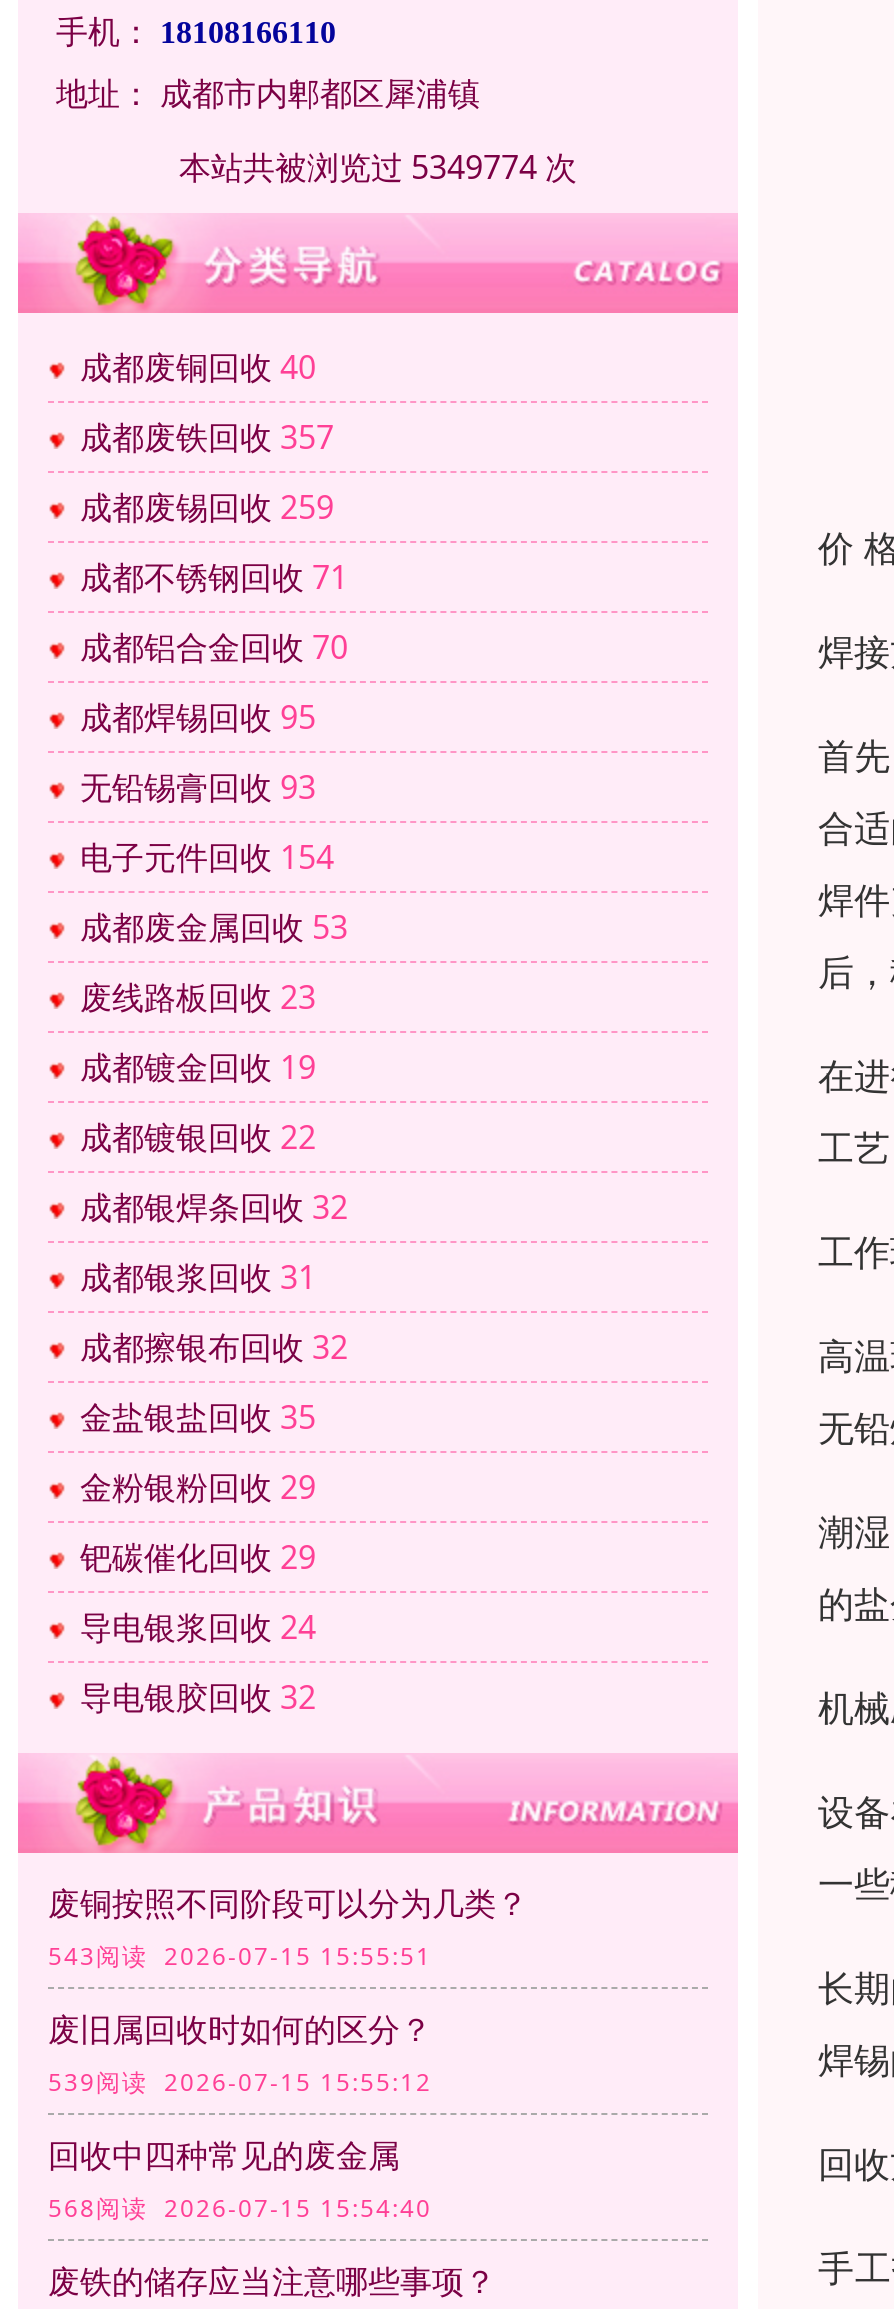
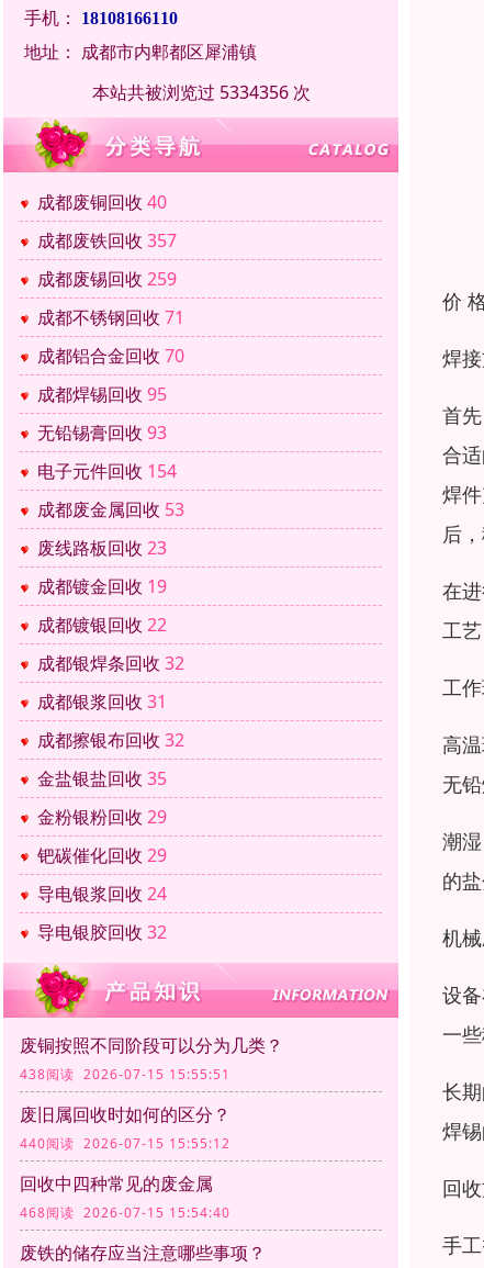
[179,145,577,189] 本站共被浏览过 5349774 次 -> [92,80,310,105] 本站共被浏览过 5334356 次
[48,1939,432,1973] 543阅读 2026-07-15 15:55:51 -> [20,1065,230,1084] 438阅读 2026-07-15 15:55:51
[48,2065,432,2099] 539阅读 2026-07-15 15:55:12 -> [20,1134,230,1153] 440阅读 2026-07-15 15:55:12
[48,2191,432,2225] 568阅读 2026-07-15 15:54:40 -> [20,1203,230,1222] 468阅读 2026-07-15 15:54:40

